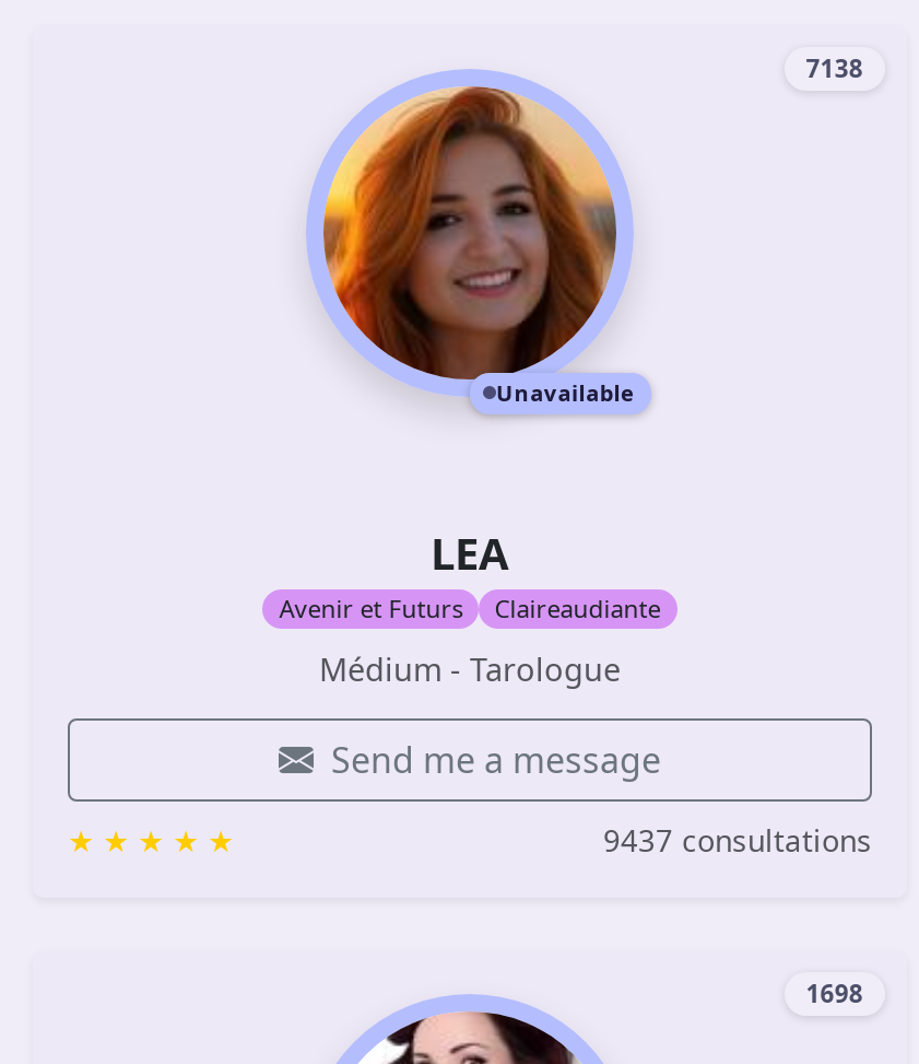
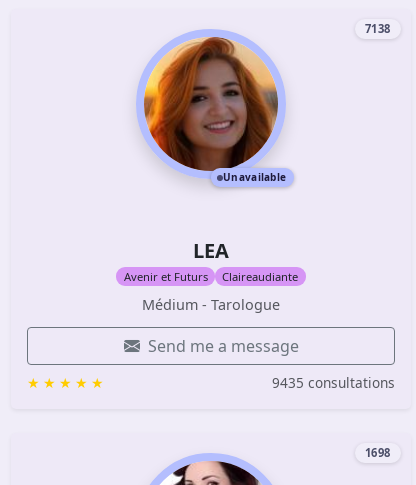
[603,819,872,861] 9437 consultations -> [272,373,395,392] 9435 consultations

